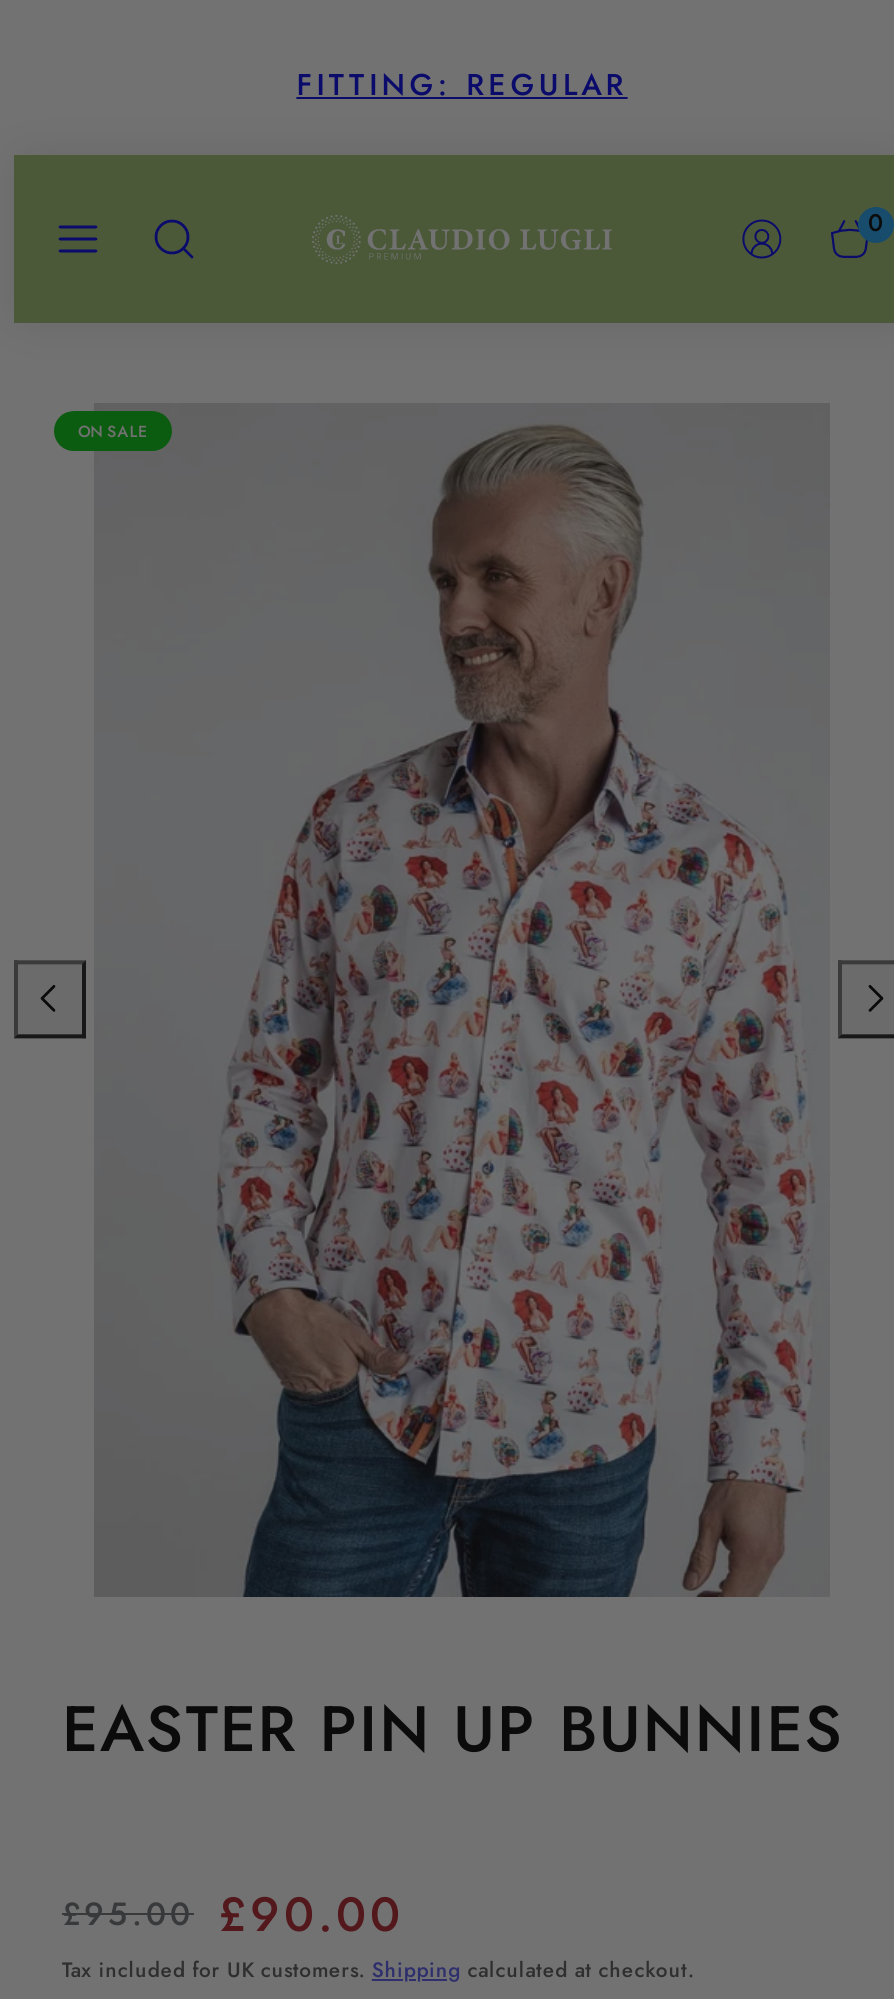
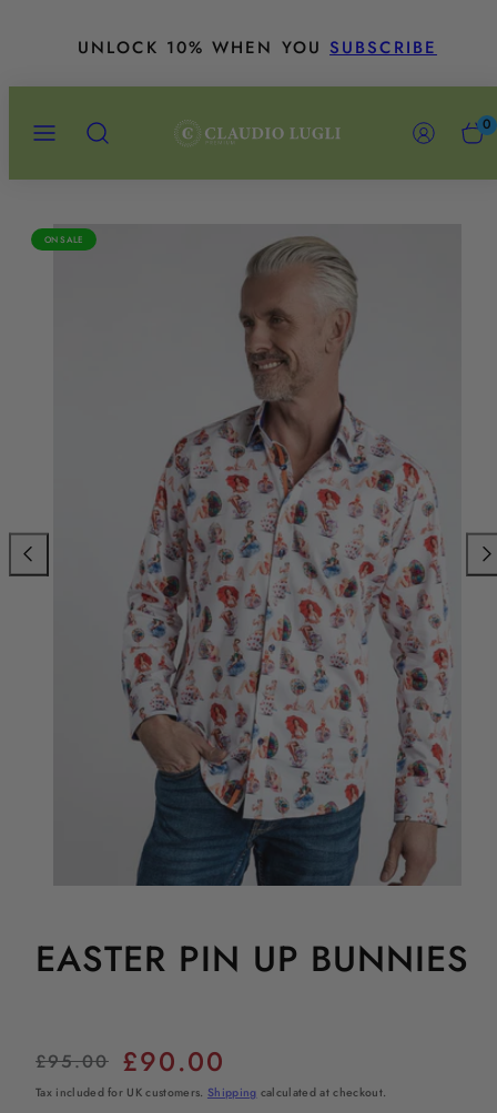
[296,63,628,107] FITTING: REGULAR -> [78,35,437,60] UNLOCK 10% WHEN YOU SUBSCRIBE

